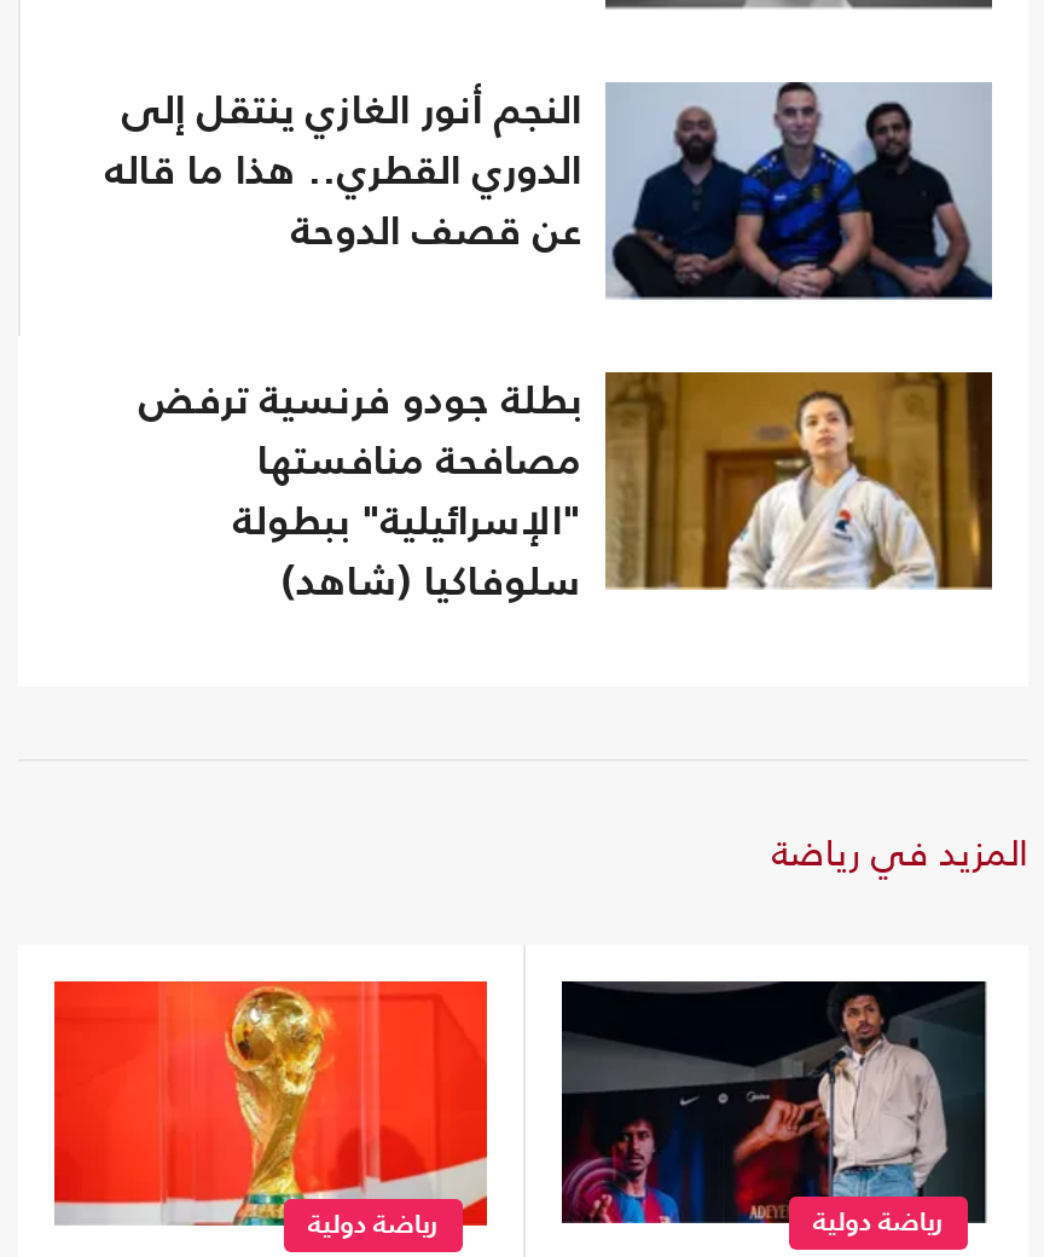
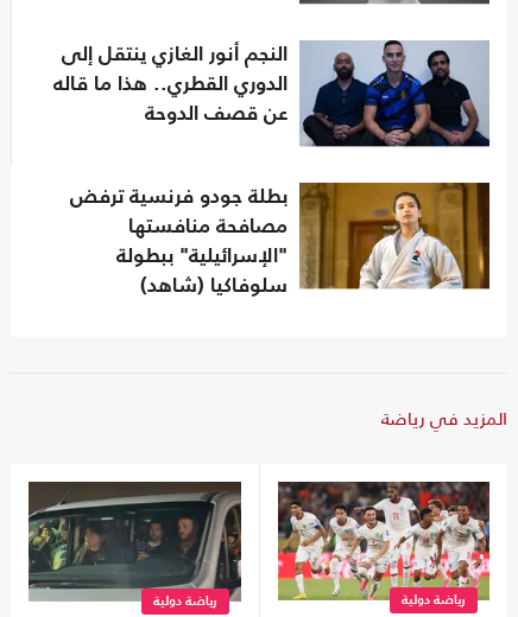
[52,979,489,1228] [image] -> [27,481,242,602] [image]
[559,979,992,1226] [image] -> [277,481,491,602] [image]

